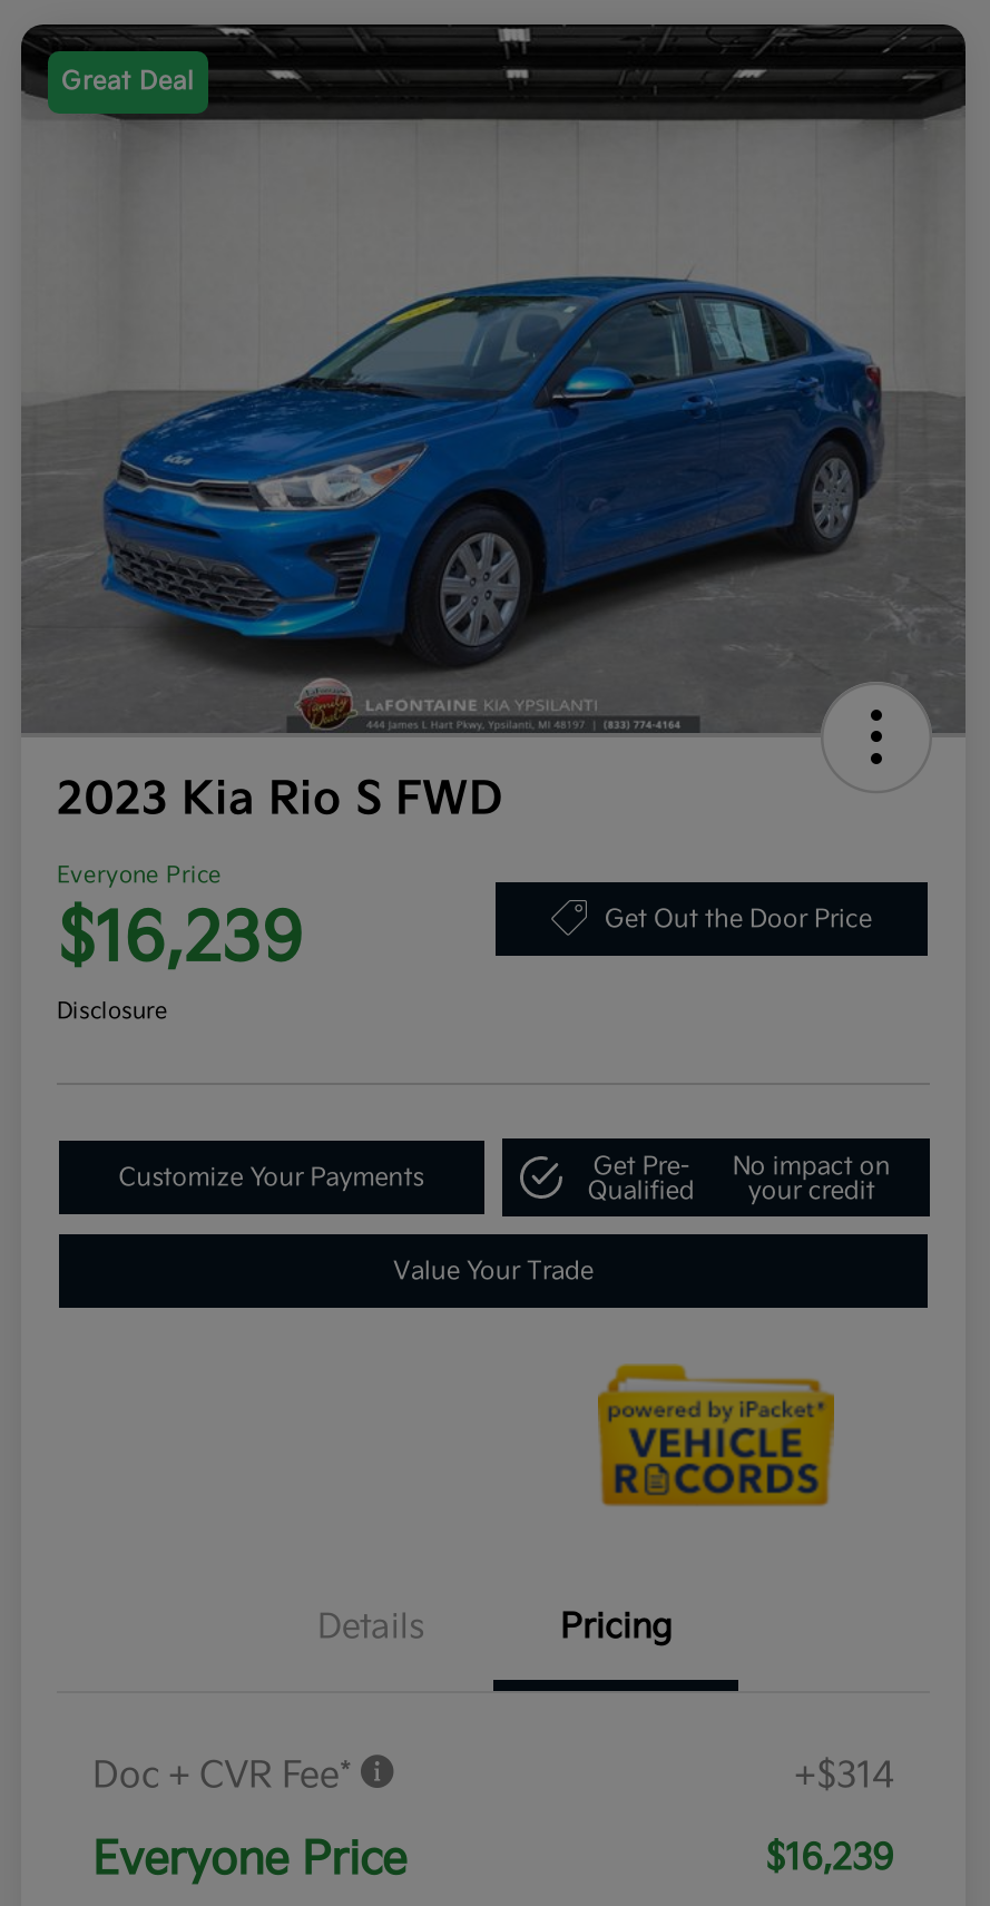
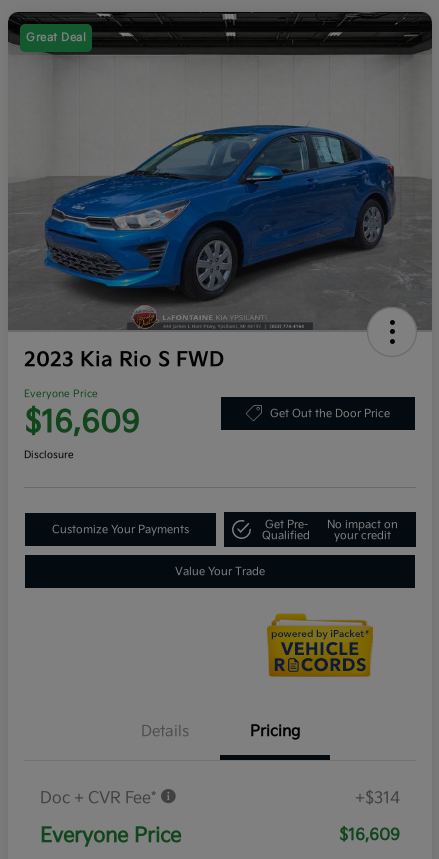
[57,901,304,981] $16,239 -> [24,405,140,441] $16,609
[765,1838,894,1881] $16,239 -> [339,826,400,845] $16,609

